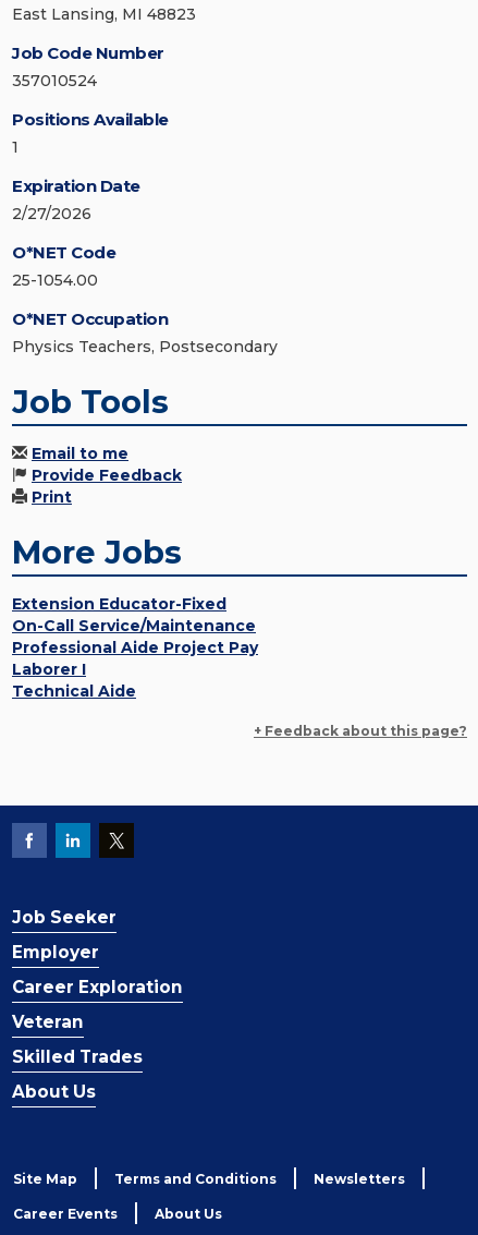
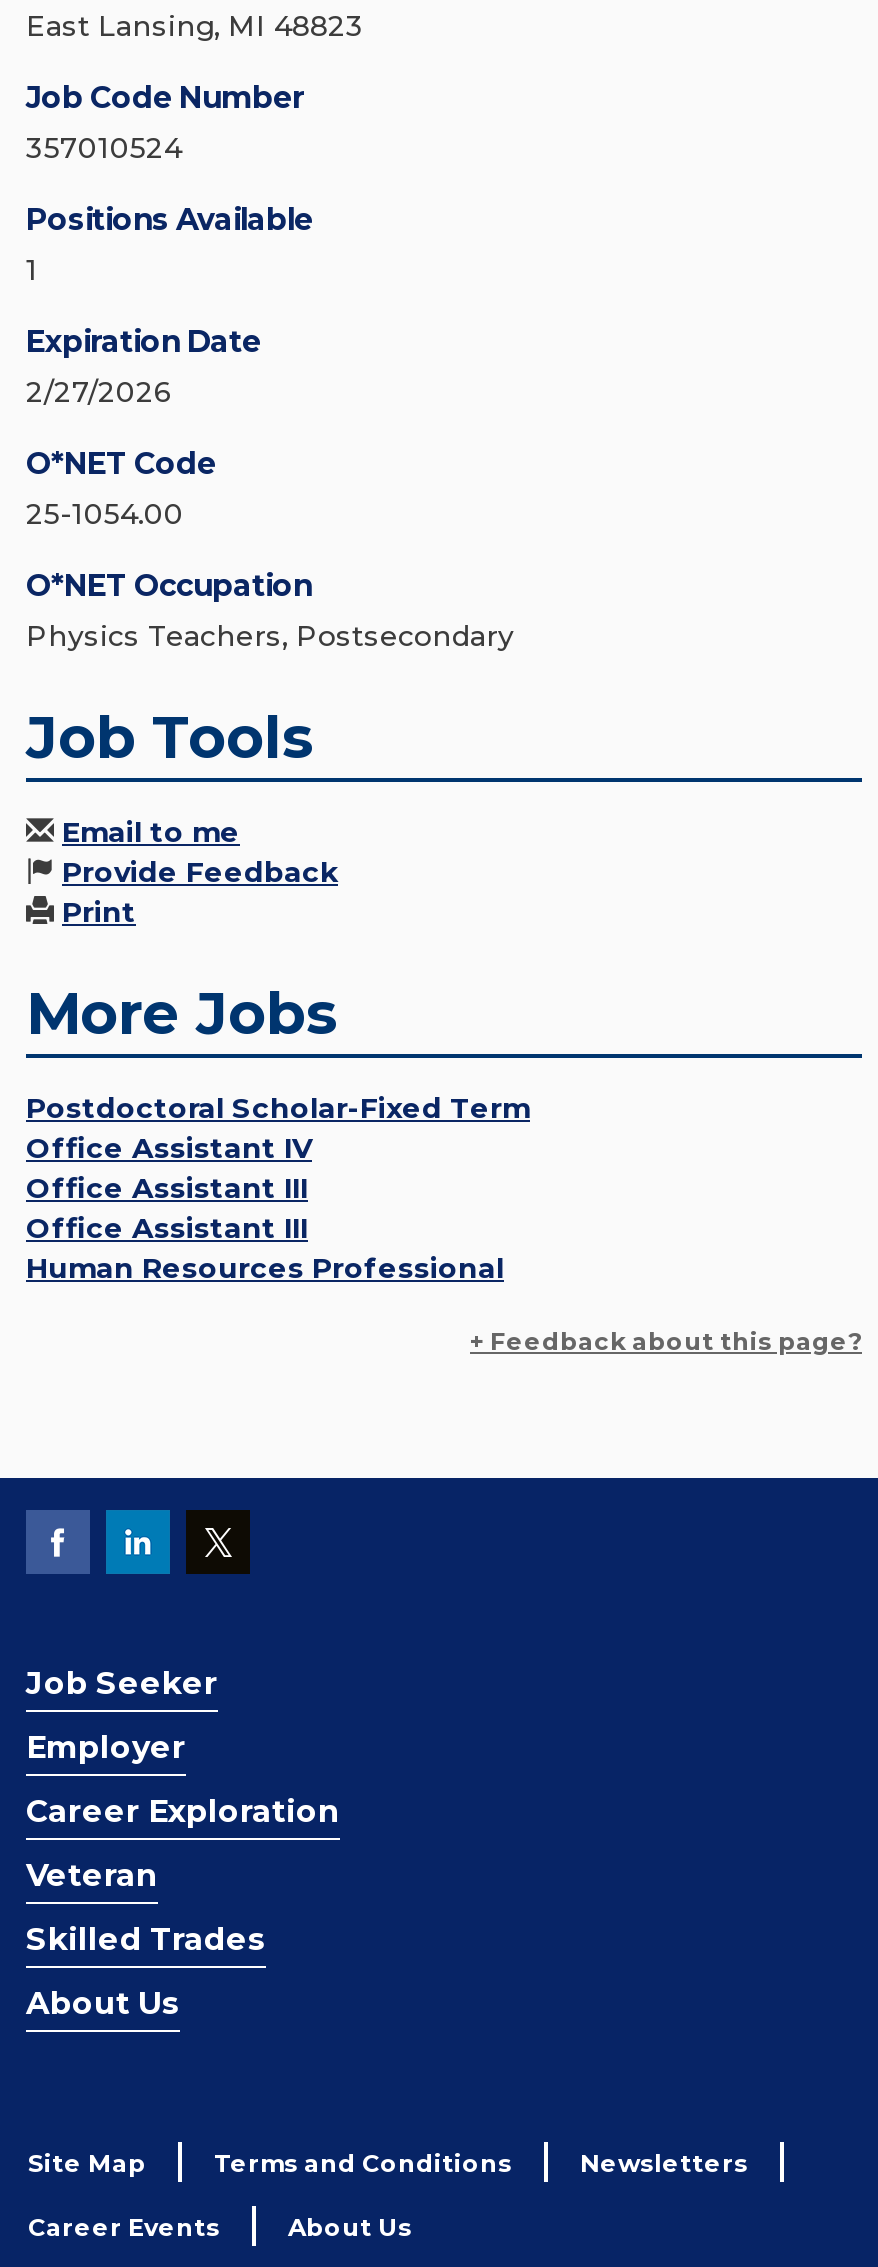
[12,594,258,701] Extension Educator-Fixed | On-Call Service/Maintenance | Professional Aide Project Pay | Laborer I | Technical Aide -> [26,1091,530,1287] Postdoctoral Scholar-Fixed Term | Office Assistant IV | Office Assistant III | Office Assistant III | Human Resources Professional

